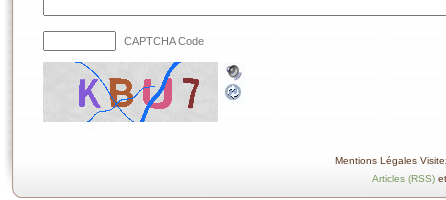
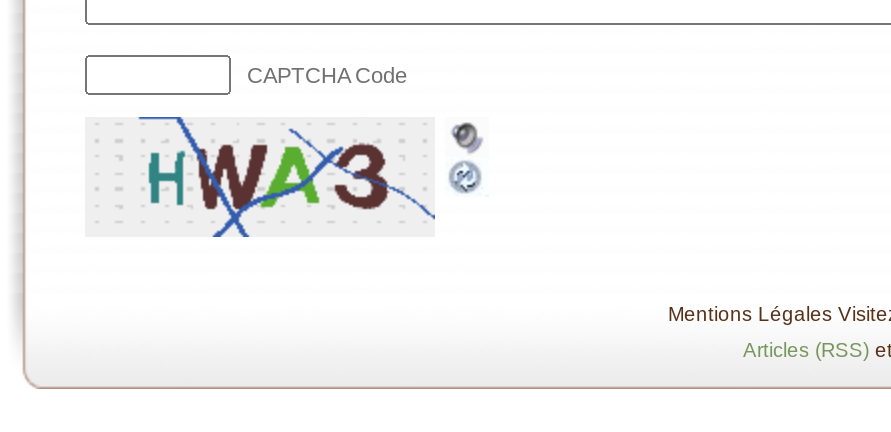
[44,61,217,123] [image] -> [89,115,435,239] [image]

